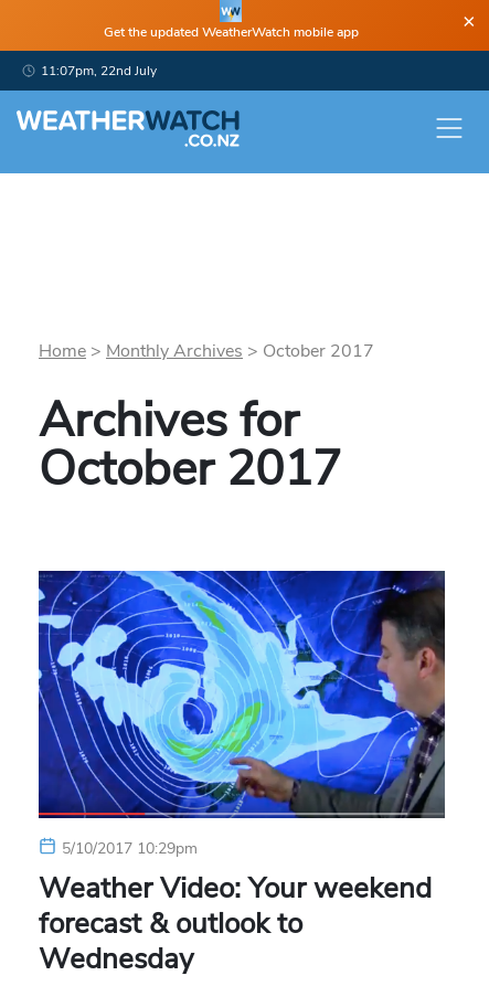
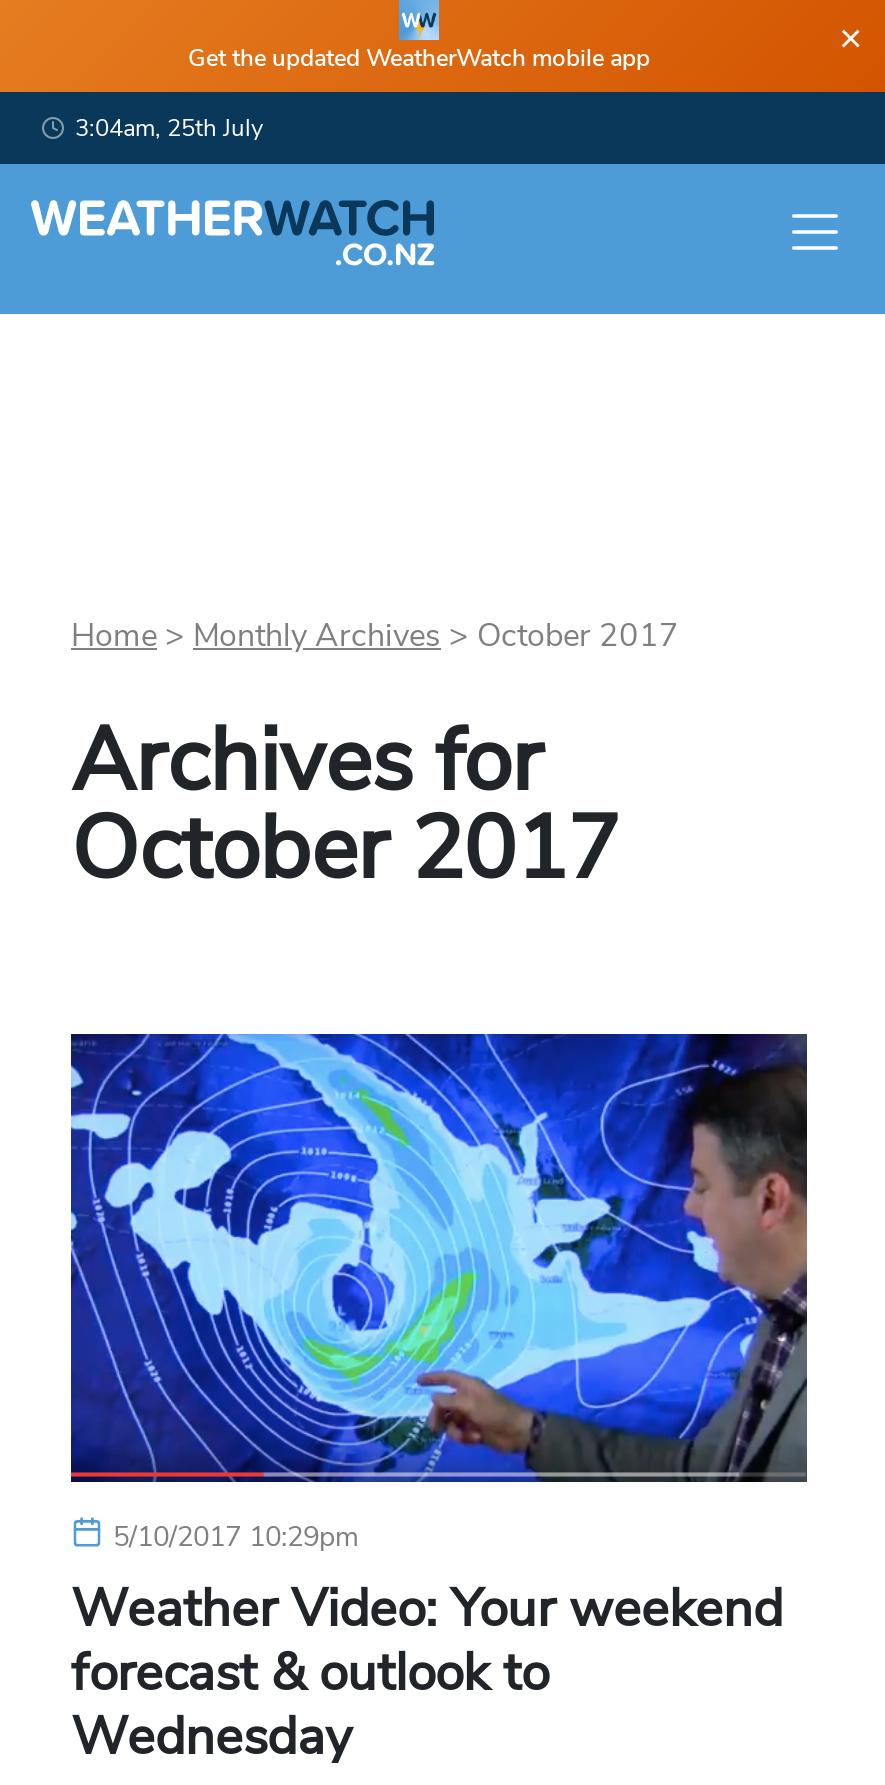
[41,62,157,79] 11:07pm, 22nd July -> [75,112,263,144] 3:04am, 25th July

